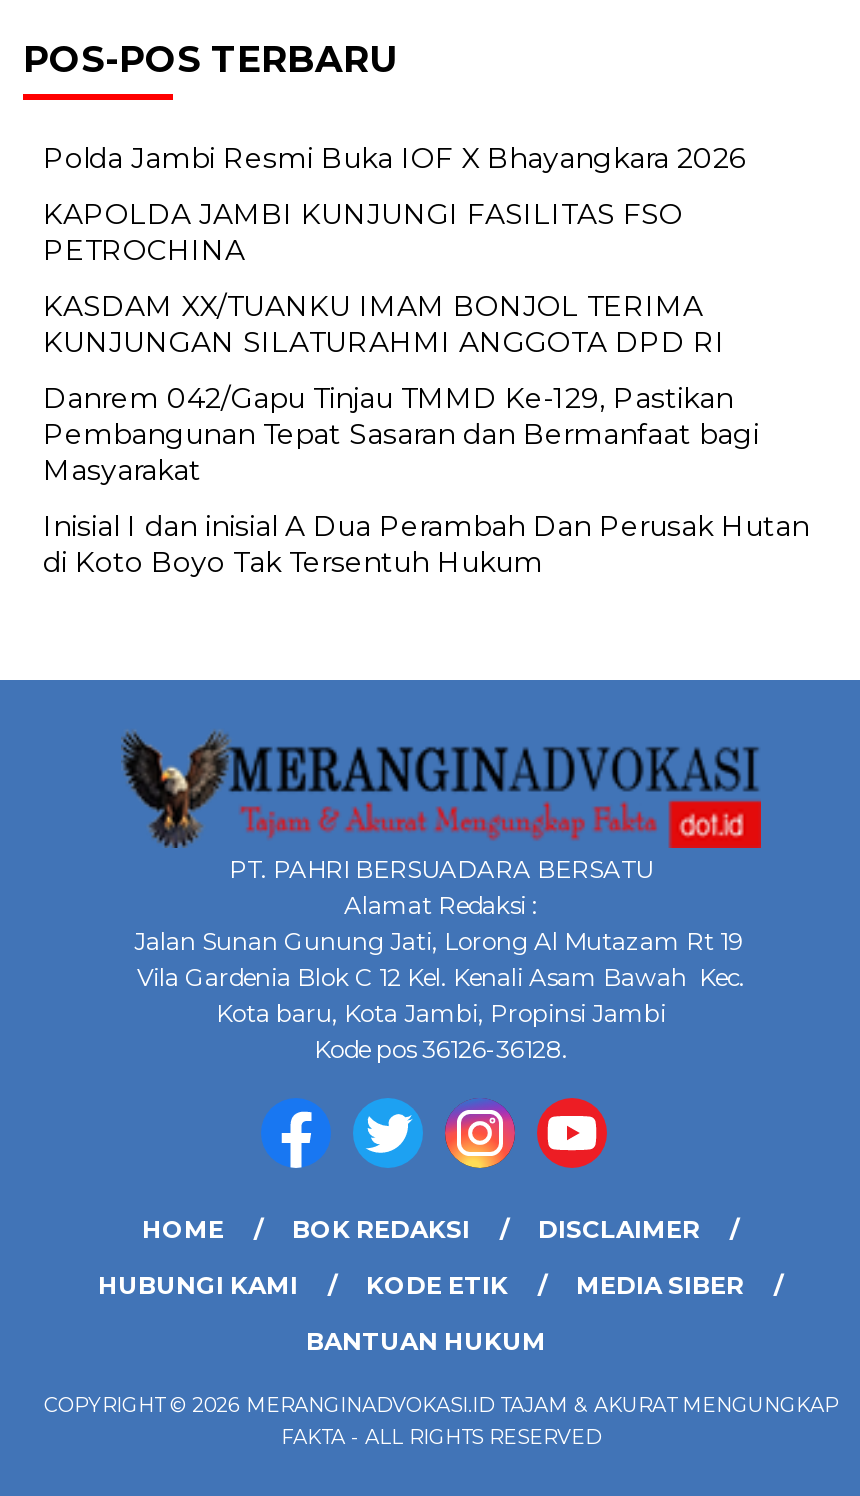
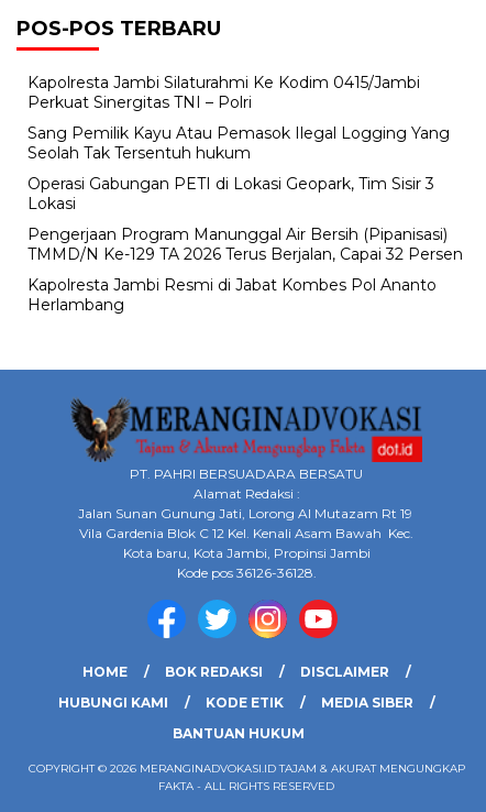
[43,141,745,177] Polda Jambi Resmi Buka IOF X Bhayangkara 2026 -> [27,73,420,113] Kapolresta Jambi Silaturahmi Ke Kodim 0415/Jambi | Perkuat Sinergitas TNI – Polri
[43,197,683,269] KAPOLDA JAMBI KUNJUNGI FASILITAS FSO | PETROCHINA -> [27,124,450,163] Sang Pemilik Kayu Atau Pemasok Ilegal Logging Yang | Seolah Tak Tersentuh hukum
[43,289,725,361] KASDAM XX/TUANKU IMAM BONJOL TERIMA | KUNJUNGAN SILATURAHMI ANGGOTA DPD RI -> [27,174,434,214] Operasi Gabungan PETI di Lokasi Geopark, Tim Sisir 3 | Lokasi
[43,381,759,489] Danrem 042/Gapu Tinjau TMMD Ke-129, Pastikan | Pembangunan Tepat Sasaran dan Bermanfaat bagi | Masyarakat -> [27,225,463,265] Pengerjaan Program Manunggal Air Bersih (Pipanisasi) | TMMD/N Ke-129 TA 2026 Terus Berjalan, Capai 32 Persen
[43,509,809,581] Inisial I dan inisial A Dua Perambah Dan Perusak Hutan | di Koto Boyo Tak Tersentuh Hukum -> [27,276,437,315] Kapolresta Jambi Resmi di Jabat Kombes Pol Ananto | Herlambang

